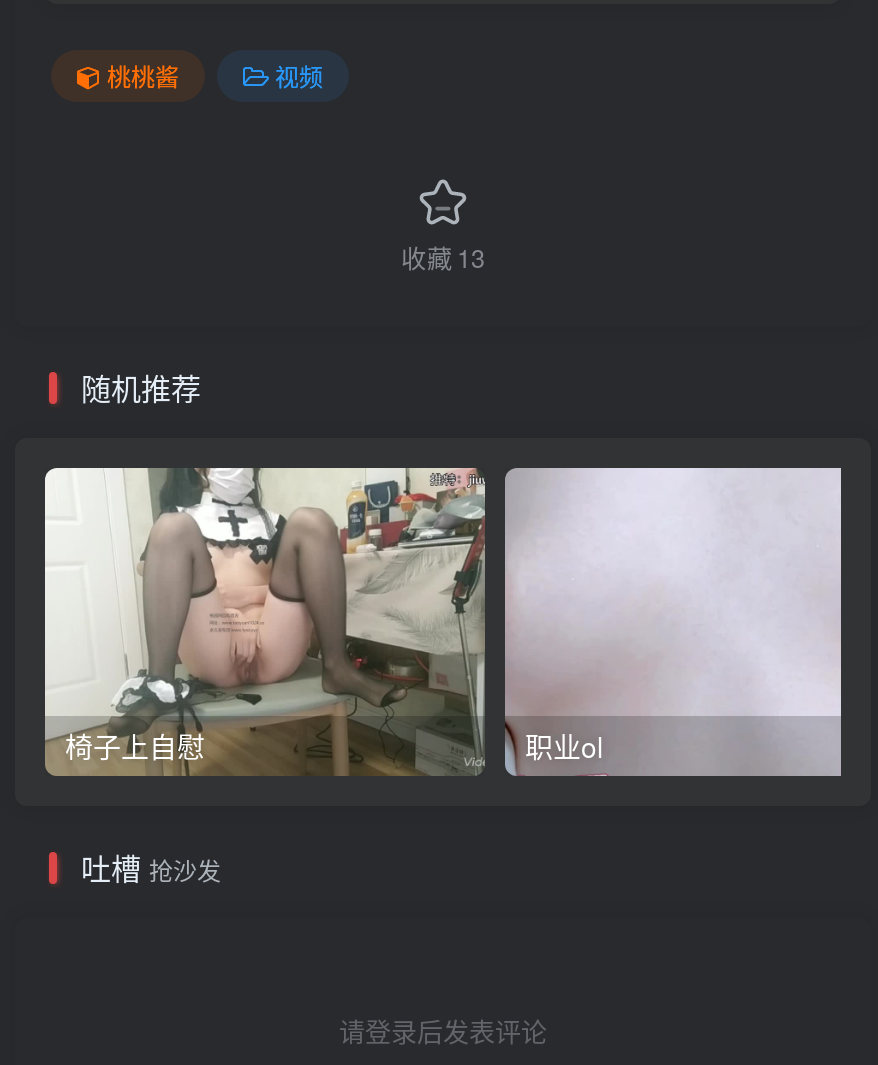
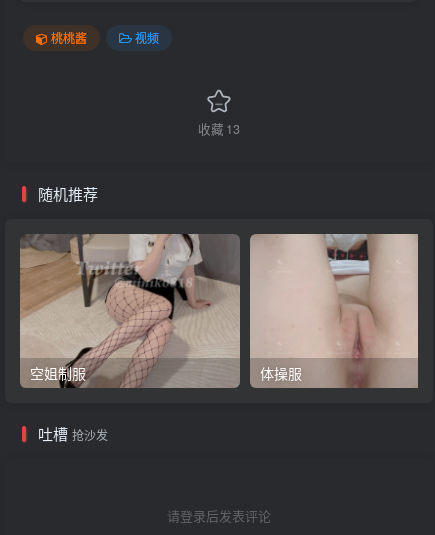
[43,466,603,776] [image] | 椅子上自慰 | 职业ol -> [19,233,302,389] [image] | 空姐制服 | 体操服
[509,466,841,778] [image] -> [251,233,419,388] [image]

